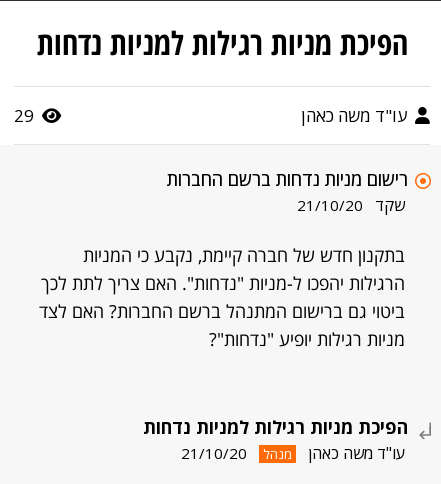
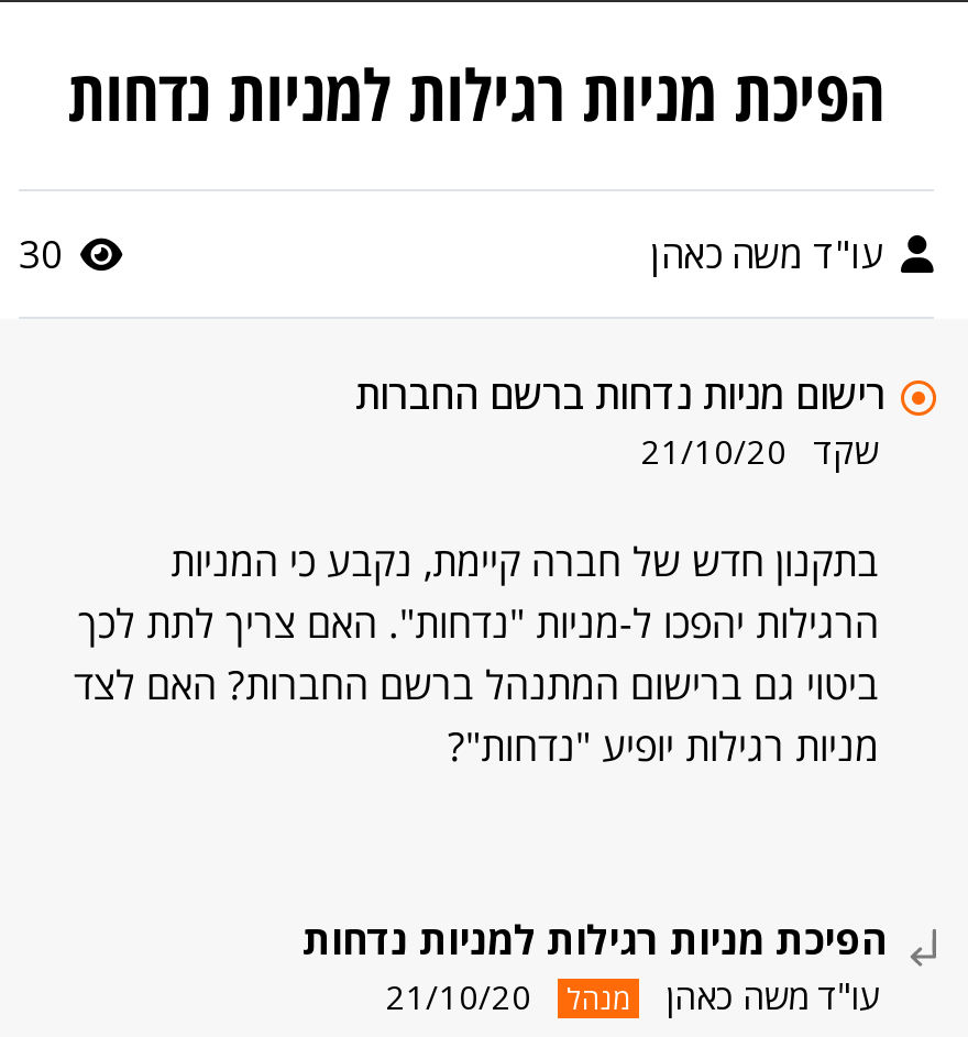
[14,104,34,127] 29 -> [19,229,63,279] 30

